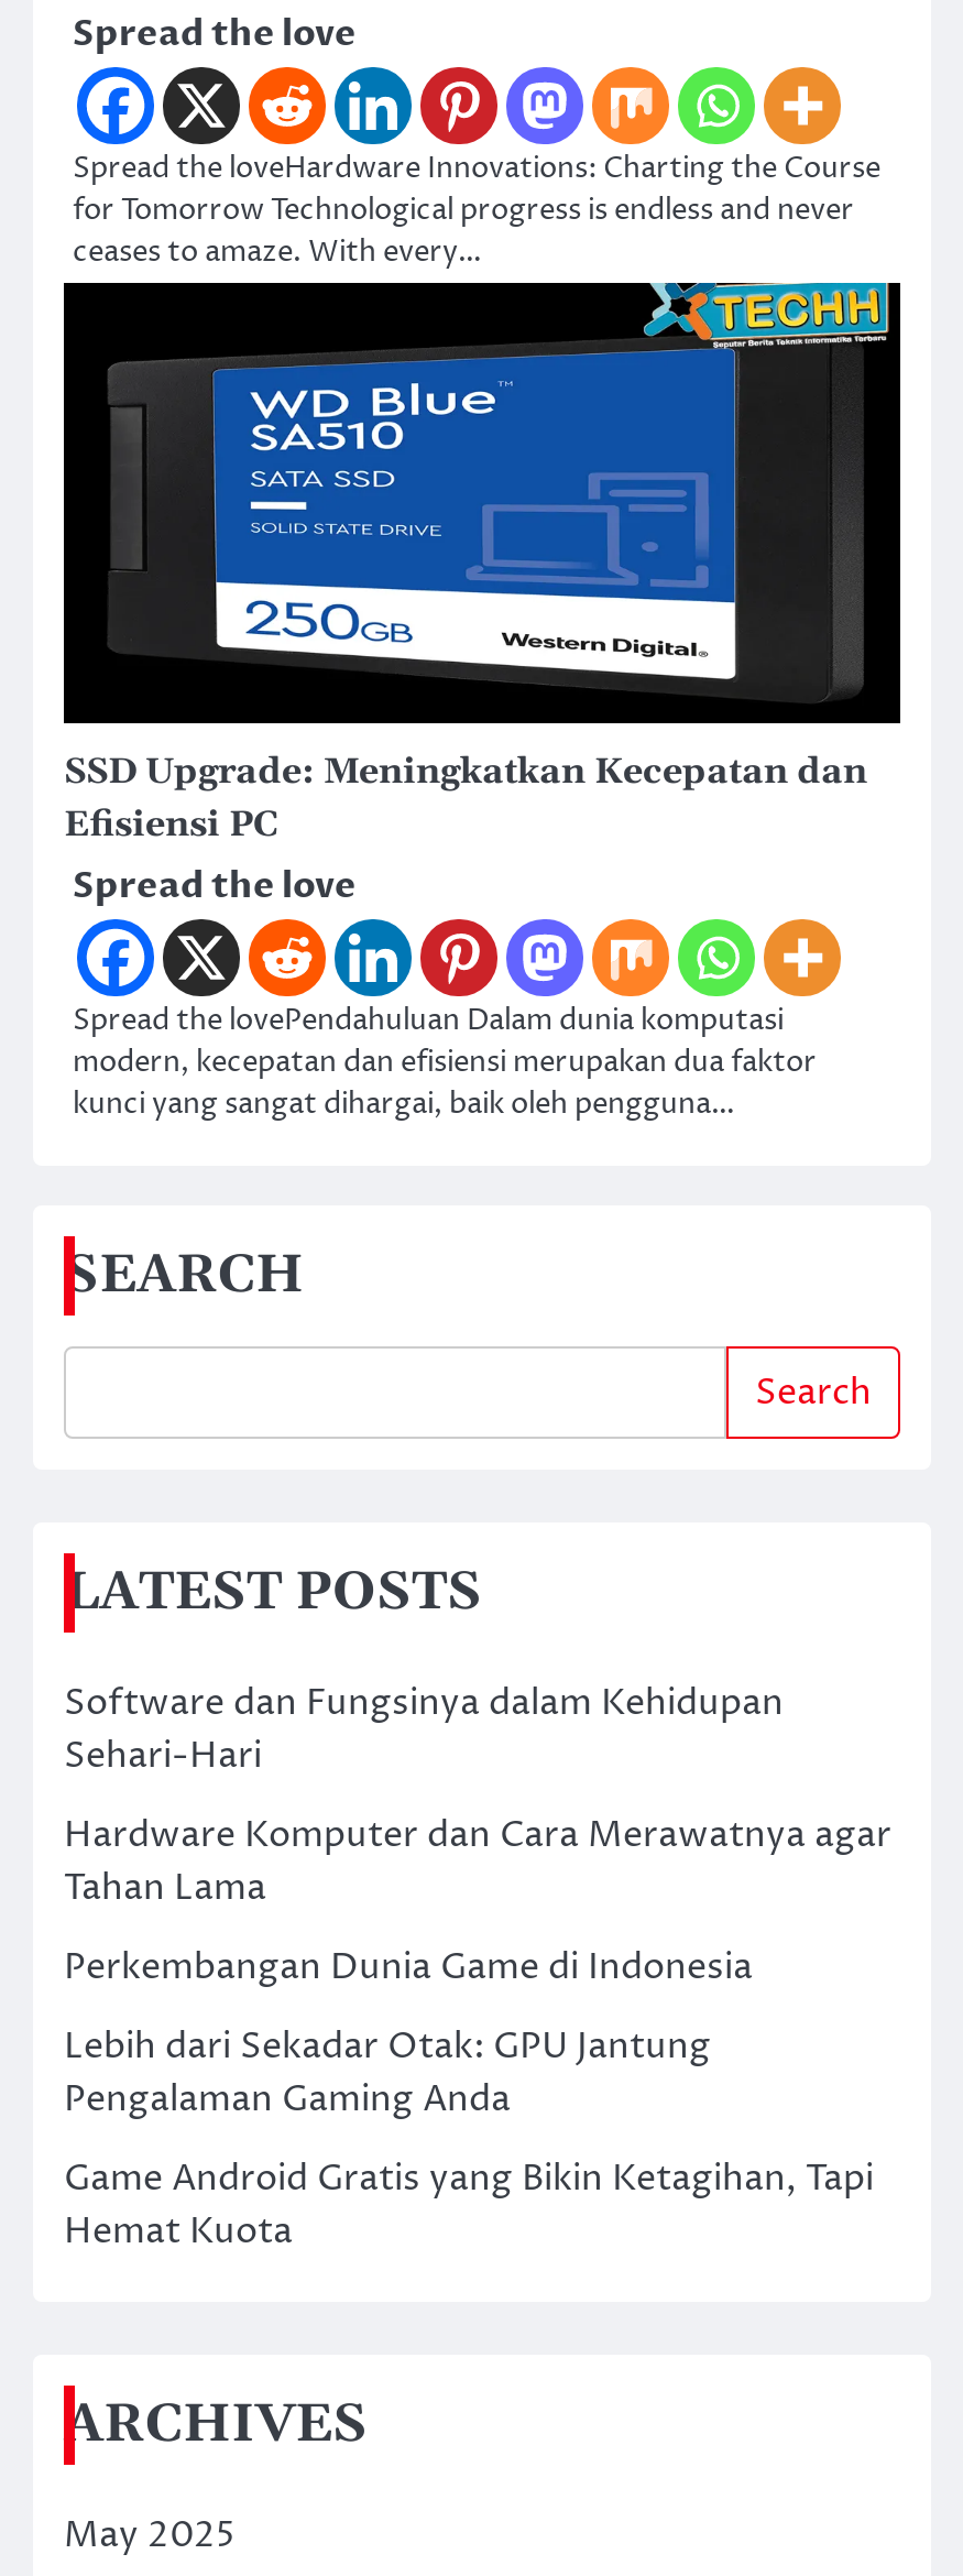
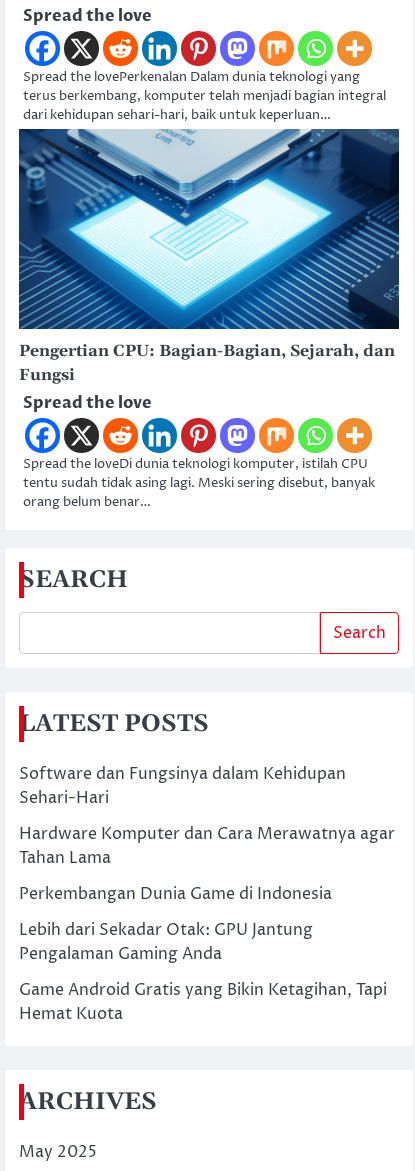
[73,148,880,272] Spread the loveHardware Innovations: Charting the Course | for Tomorrow Technological progress is endless and never | ceases to amaze. With every… -> [23,68,386,124] Spread the lovePerkenalan Dalam dunia teknologi yang | terus berkembang, komputer telah menjadi bagian integral | dari kehidupan sehari-hari, baik untuk keperluan…
[62,281,902,846] [image] | SSD Upgrade: Meningkatkan Kecepatan dan | Efisiensi PC -> [18,128,400,385] [image] | Pengertian CPU: Bagian-Bagian, Sejarah, dan | Fungsi
[73,1000,817,1124] Spread the lovePendahuluan Dalam dunia komputasi | modern, kecepatan dan efisiensi merupakan dua faktor | kunci yang sangat dihargai, baik oleh pengguna… -> [23,455,375,511] Spread the loveDi dunia teknologi komputer, istilah CPU | tentu sudah tidak asing lagi. Meski sering disebut, banyak | orang belum benar…

